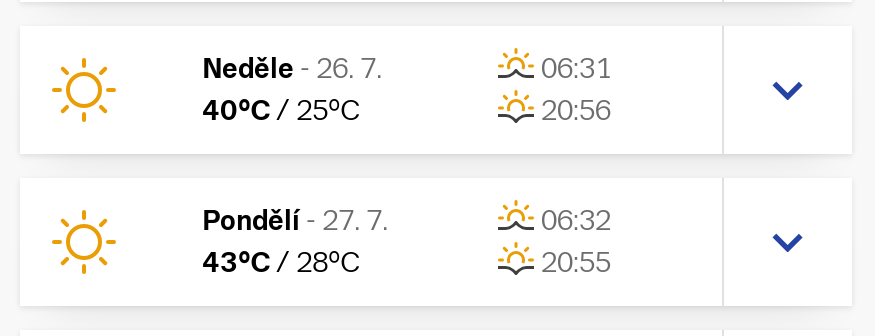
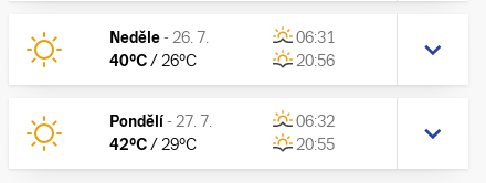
[202,94,360,126] 40°C / 25°C -> [109,52,197,69] 40°C / 26°C
[202,246,360,278] 43°C / 28°C -> [109,136,197,153] 42°C / 29°C

